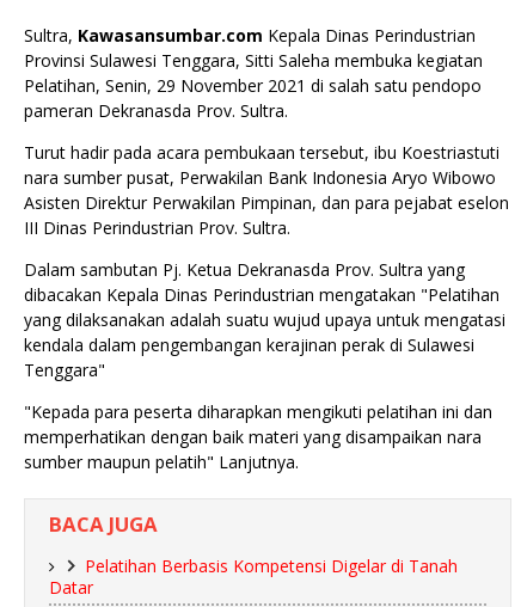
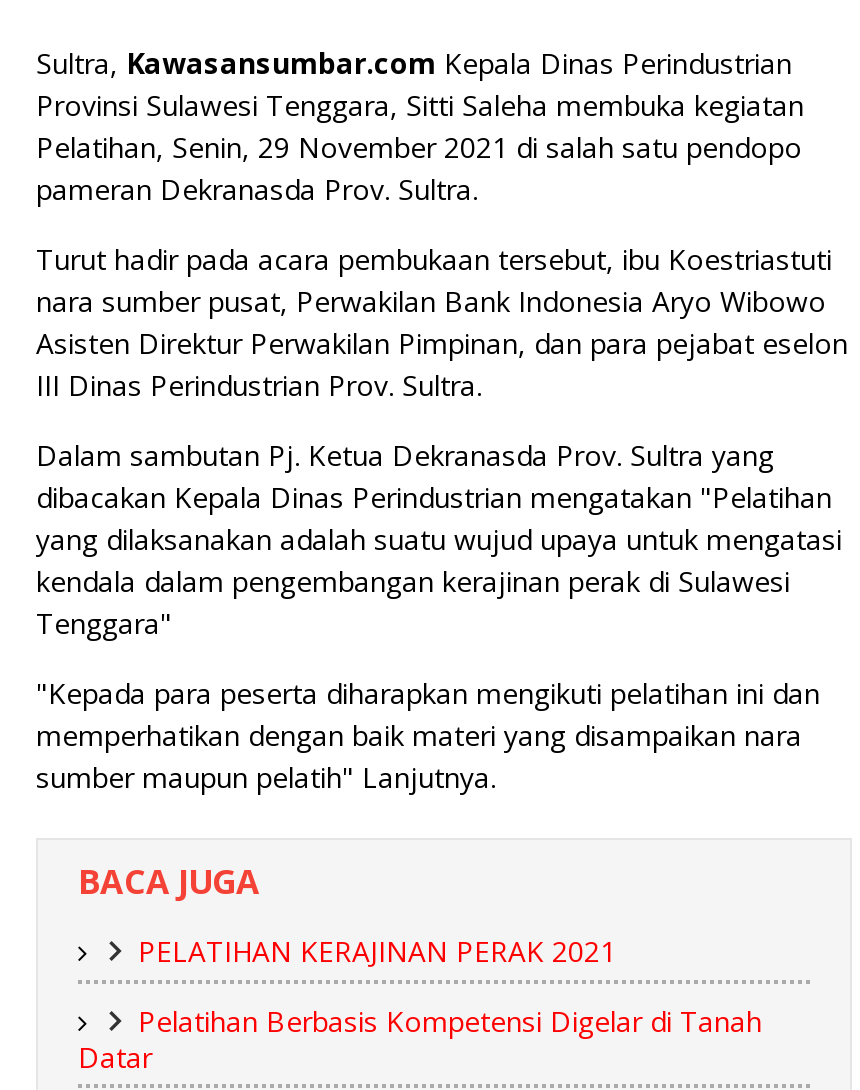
none -> [138,932,616,970] PELATIHAN KERAJINAN PERAK 2021

